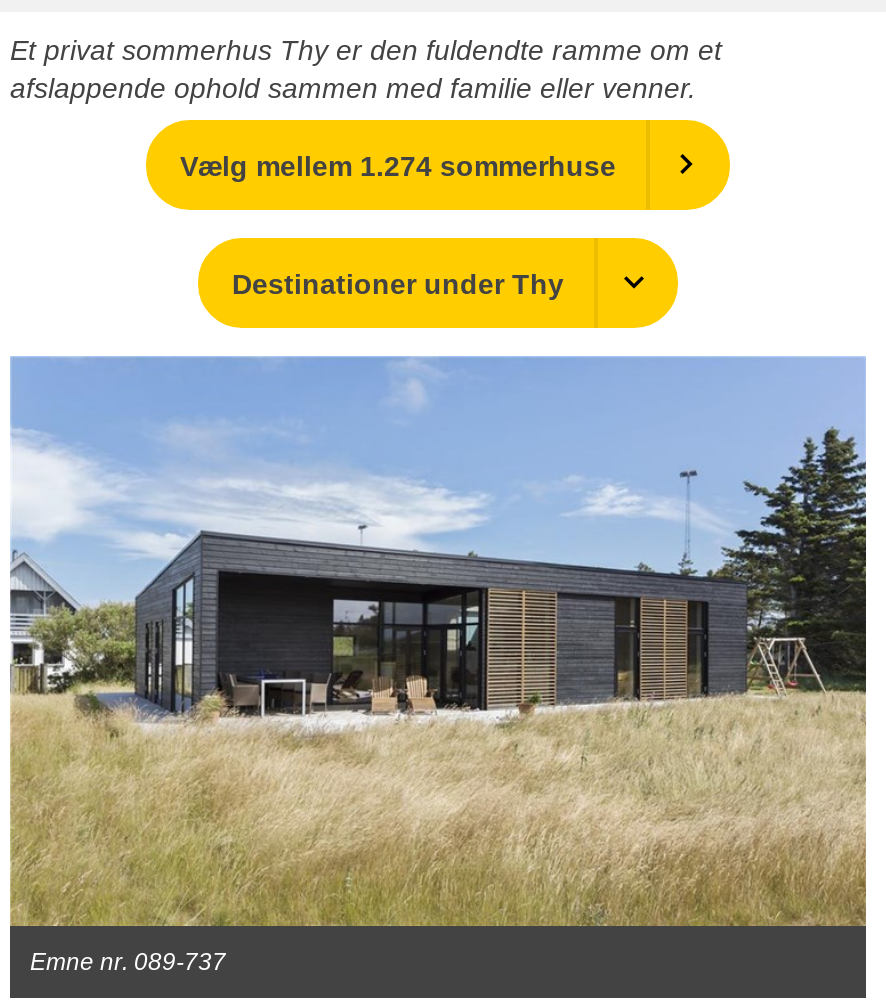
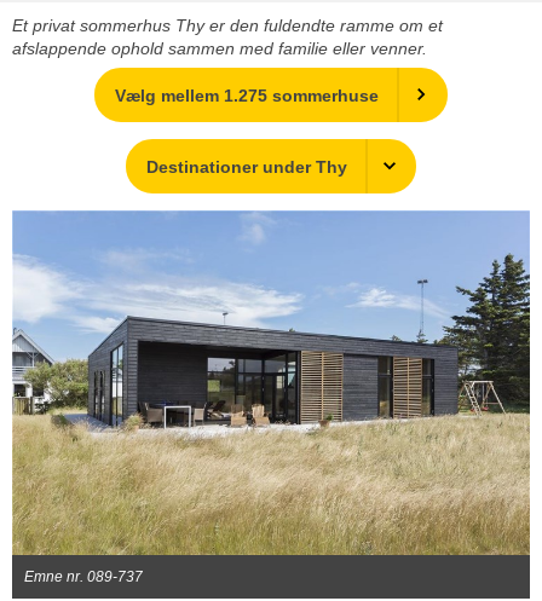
[180,150,616,182] Vælg mellem 1.274 sommerhuse -> [115,86,379,105] Vælg mellem 1.275 sommerhuse

